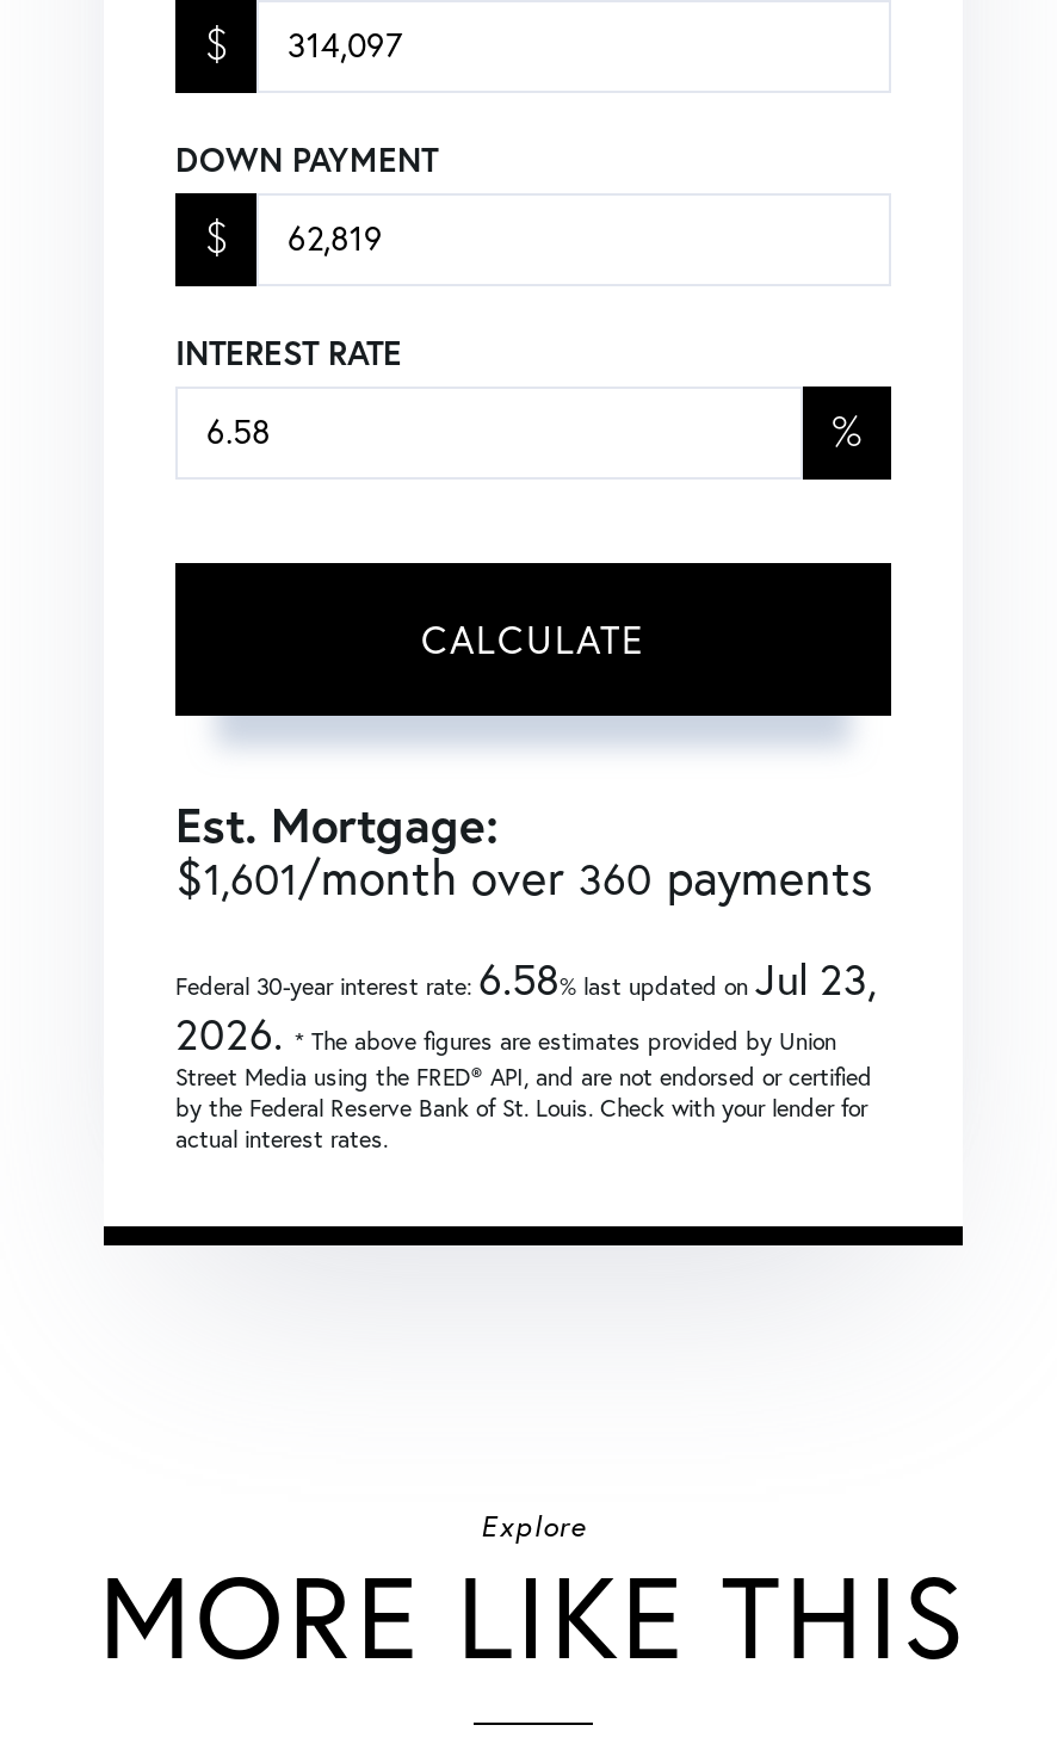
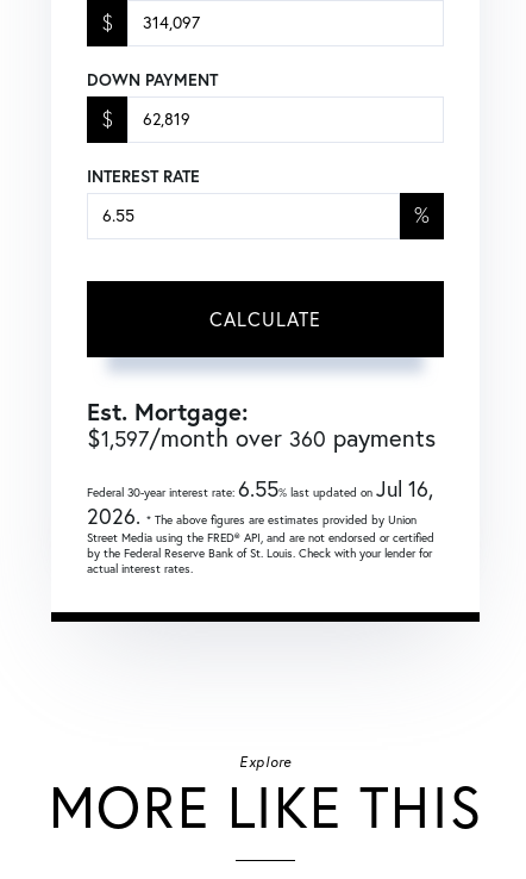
[175,846,872,906] $1,601/month over 360 payments -> [87,422,436,452] $1,597/month over 360 payments
[175,951,877,1006] Federal 30-year interest rate: 6.58% last updated onJul 23, -> [87,475,433,502] Federal 30-year interest rate: 6.55% last updated onJul 16,

